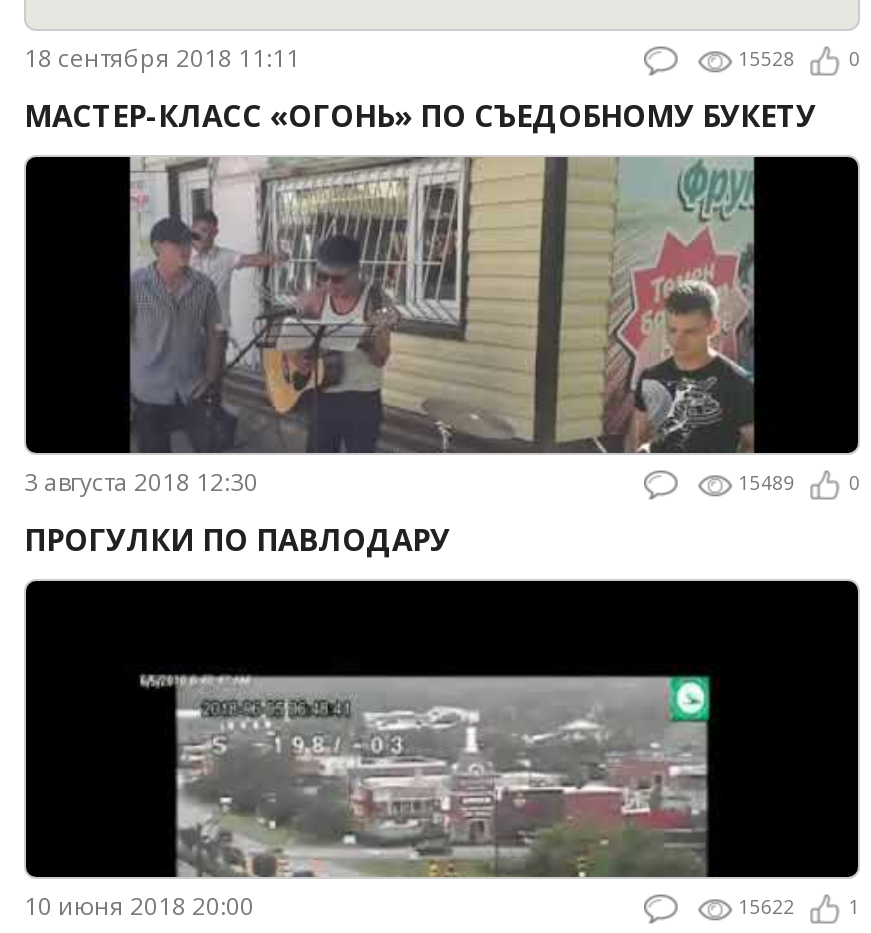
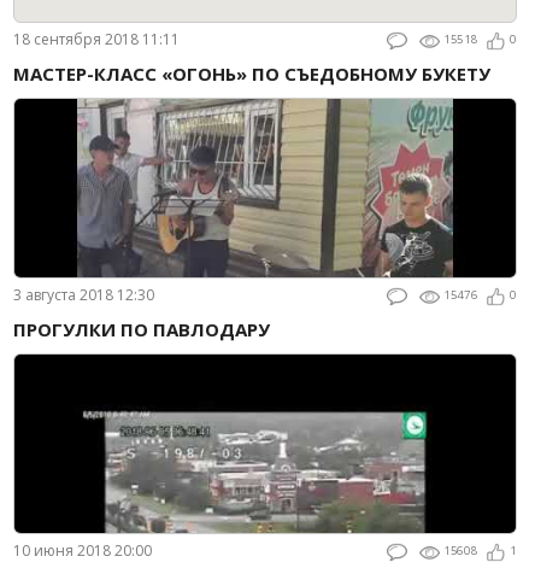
[738,45,860,72] 15528 0 -> [444,31,517,48] 15518 0
[738,469,860,496] 15489 0 -> [444,287,517,303] 15476 0
[738,893,860,920] 15622 1 -> [444,543,517,559] 15608 1

